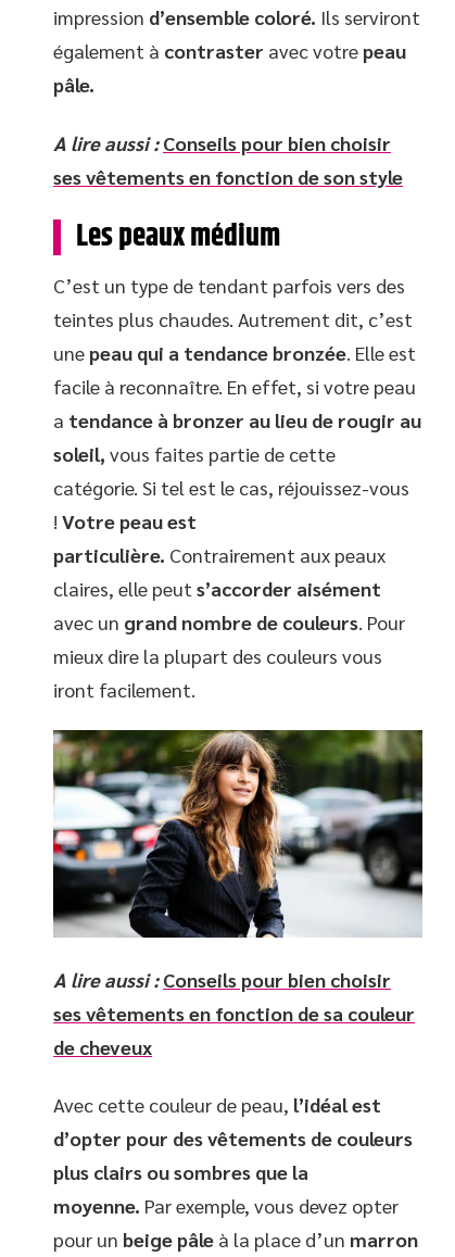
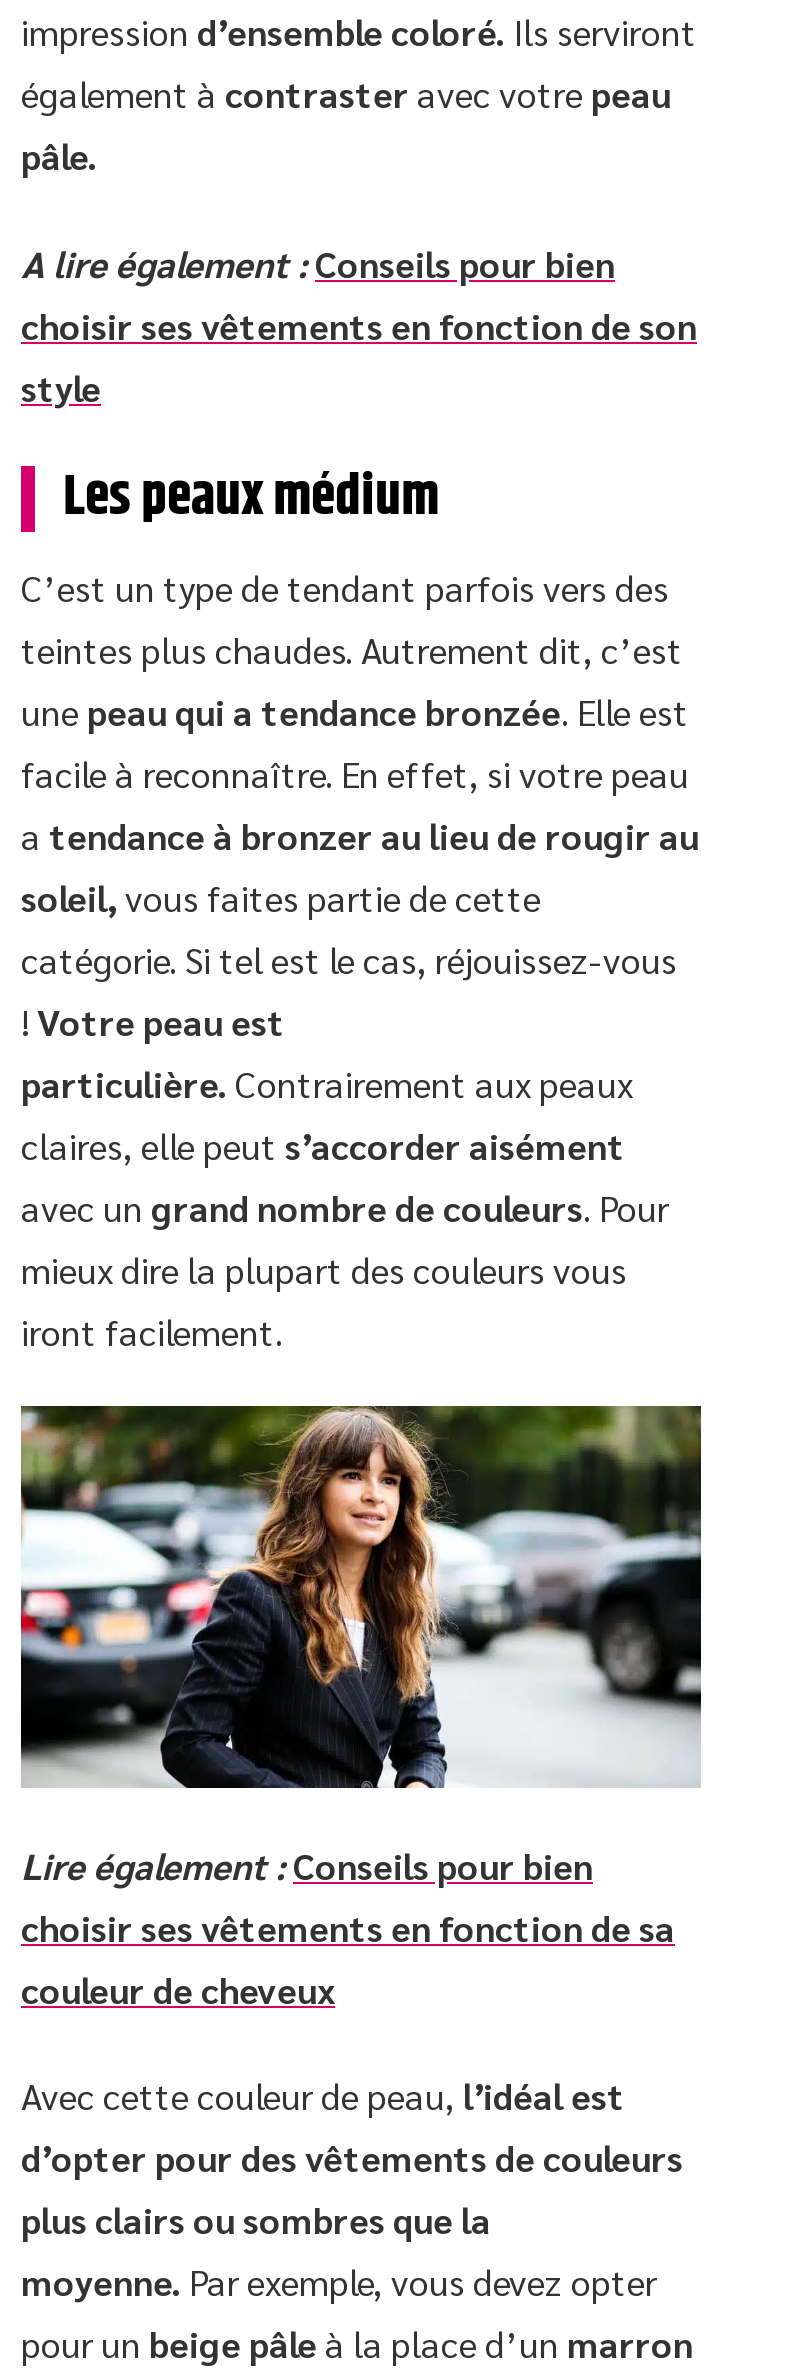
[53,130,403,188] A lire aussi : Conseils pour bien choisir | ses vêtements en fonction de son style -> [21,239,697,409] A lire également : Conseils pour bien | choisir ses vêtements en fonction de son | style
[53,967,415,1059] A lire aussi : Conseils pour bien choisir | ses vêtements en fonction de sa couleur | de cheveux -> [21,1842,675,2012] Lire également : Conseils pour bien | choisir ses vêtements en fonction de sa | couleur de cheveux

